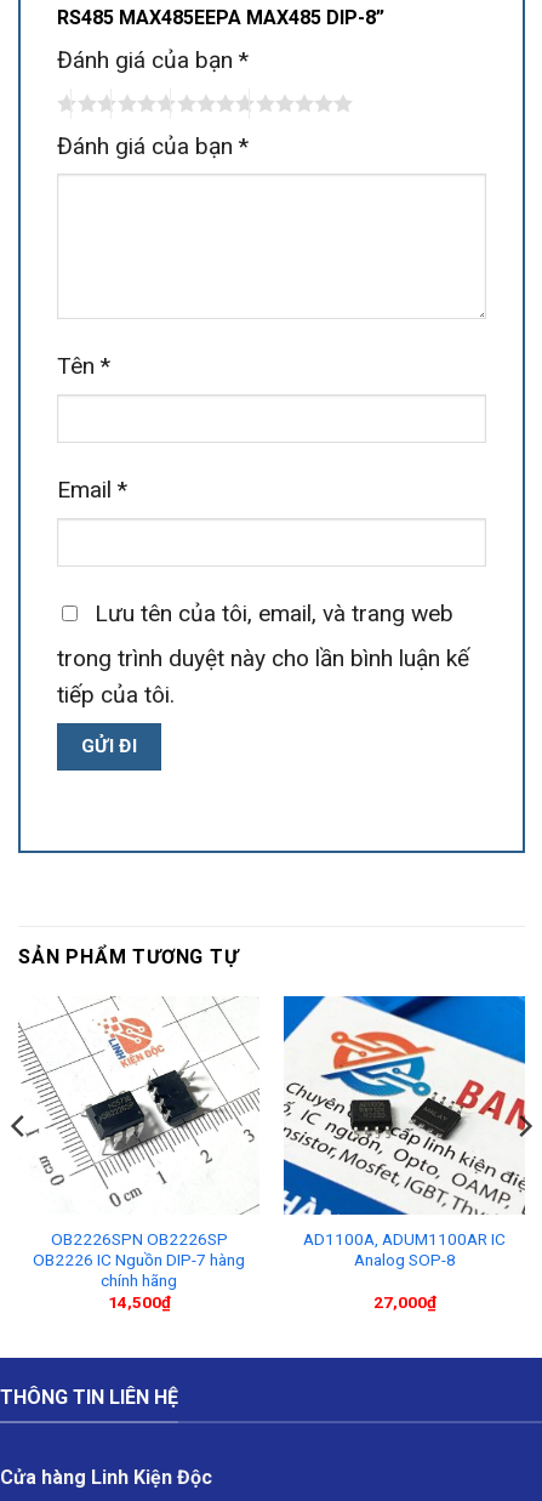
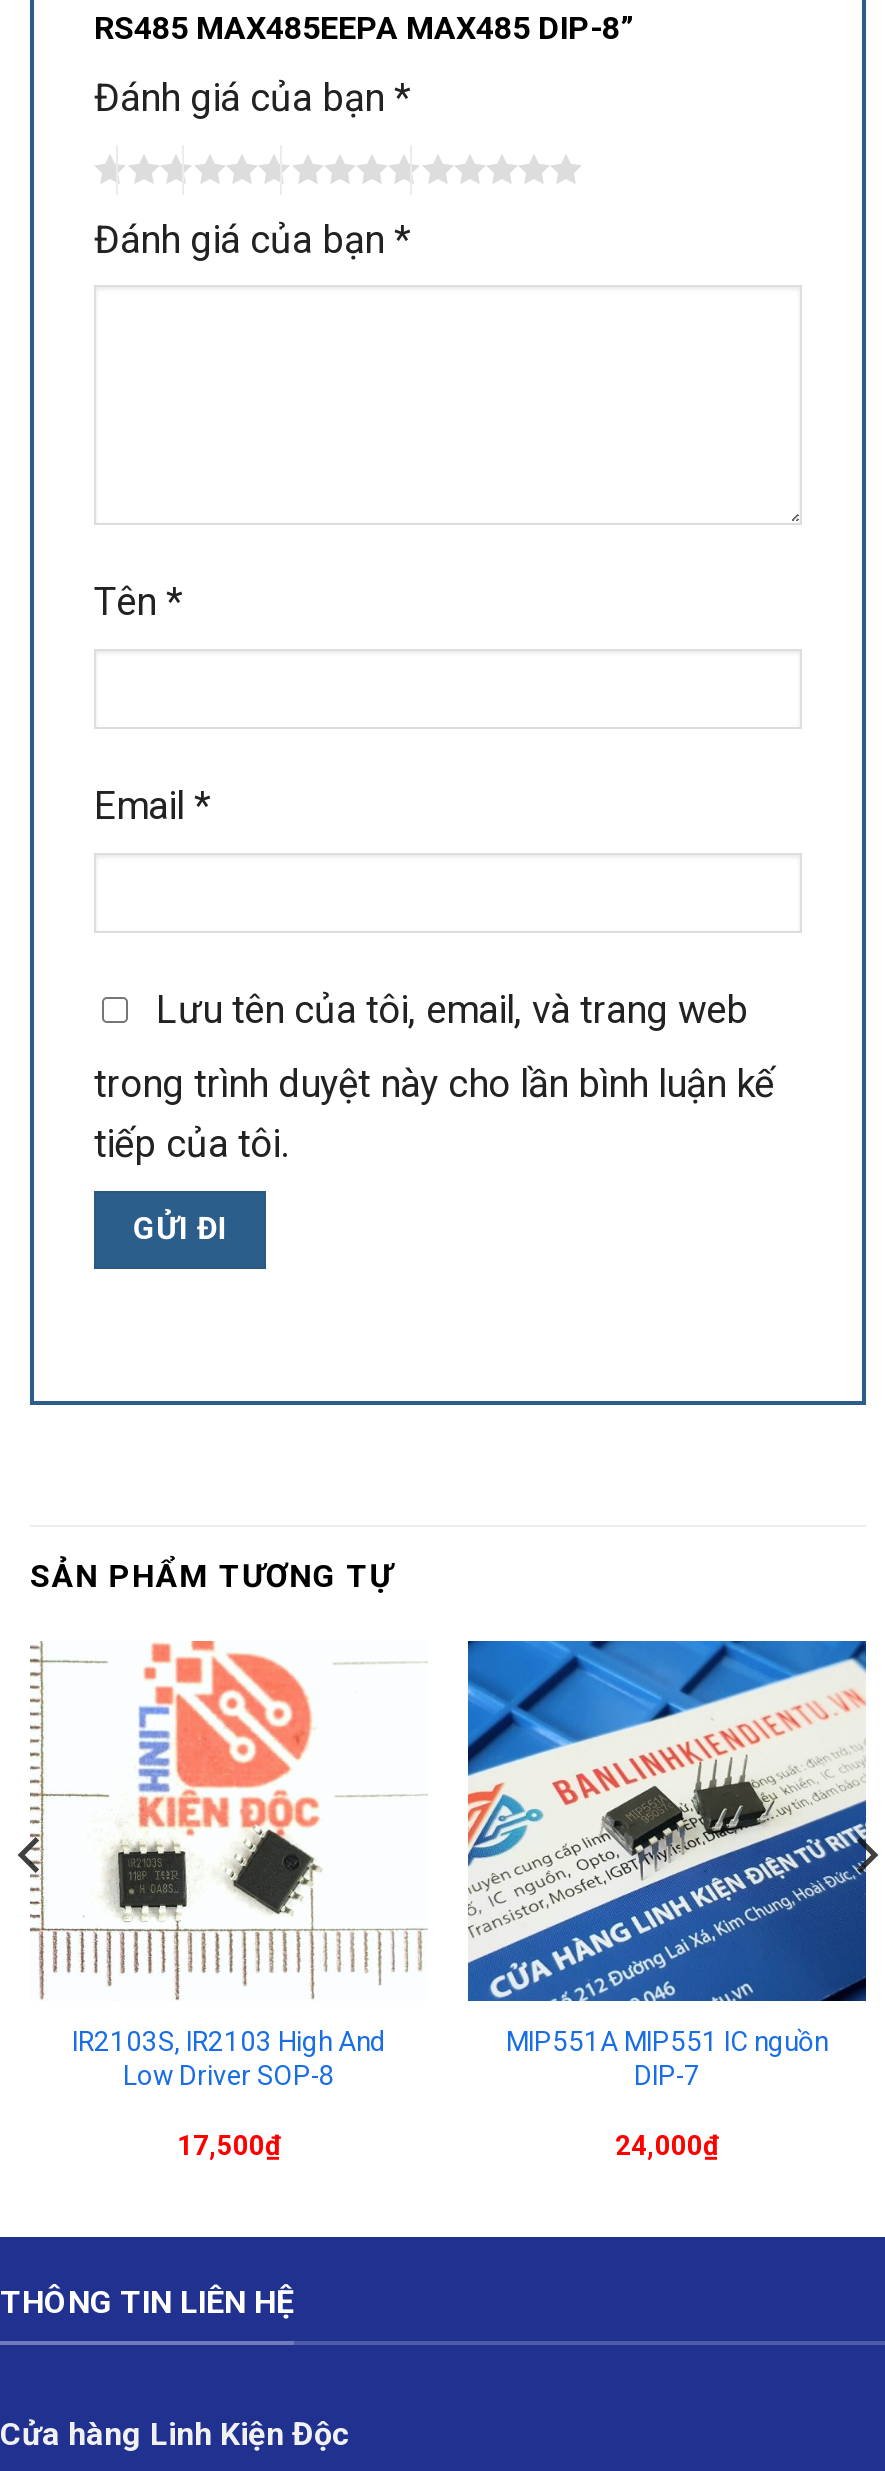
[19,996,259,1312] [image] | OB2226SPN OB2226SP | OB2226 IC Nguồn DIP-7 hàng | chính hãng | 14,500₫ -> [30,1639,426,2161] [image] | IR2103S, IR2103 High And | Low Driver SOP-8 | 17,500₫
[283,995,526,1312] [image] | AD1100A, ADUM1100AR IC | Analog SOP-8 | 27,000₫ -> [466,1639,868,2161] [image] | MIP551A MIP551 IC nguồn | DIP-7 | 24,000₫

